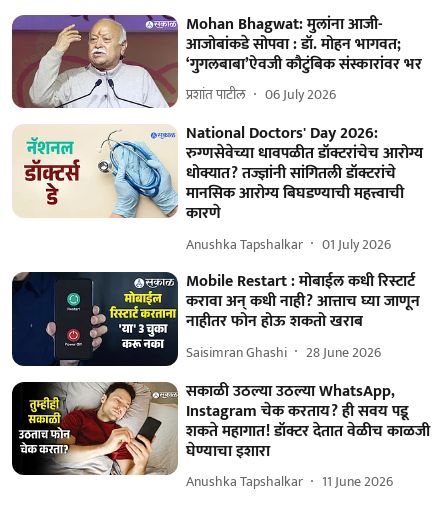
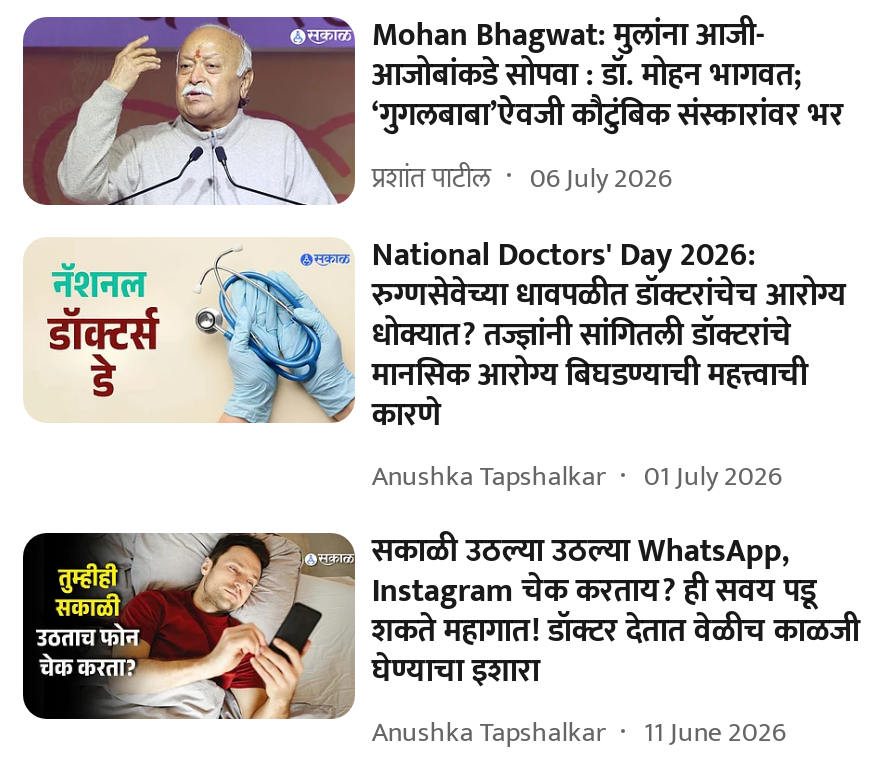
[12,268,420,367] [image] | Mobile Restart : मोबाईल कधी रिस्टार्ट | करावा अन् कधी नाही? आत्ताच घ्या जाणून | नाहीतर फोन होऊ शकतो खराब | Saisimran Ghashi | 28 June 2026 -> none

